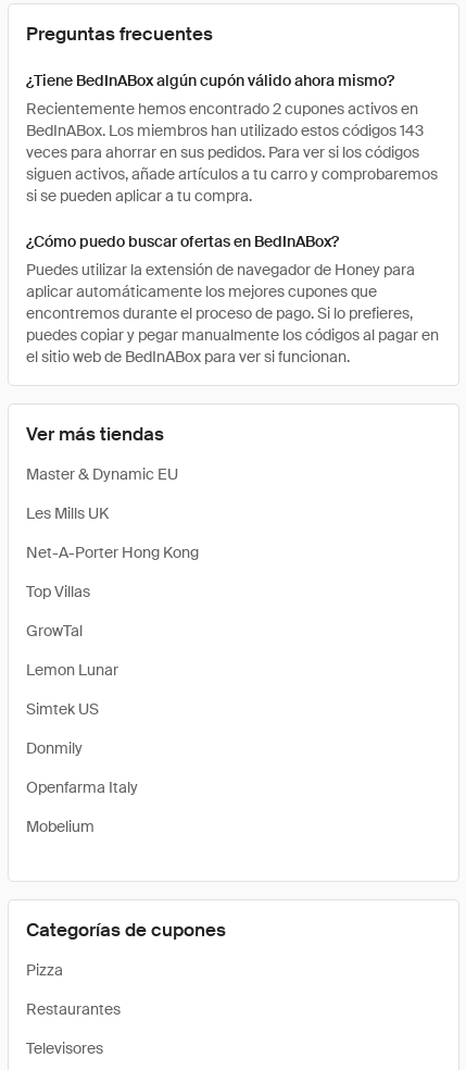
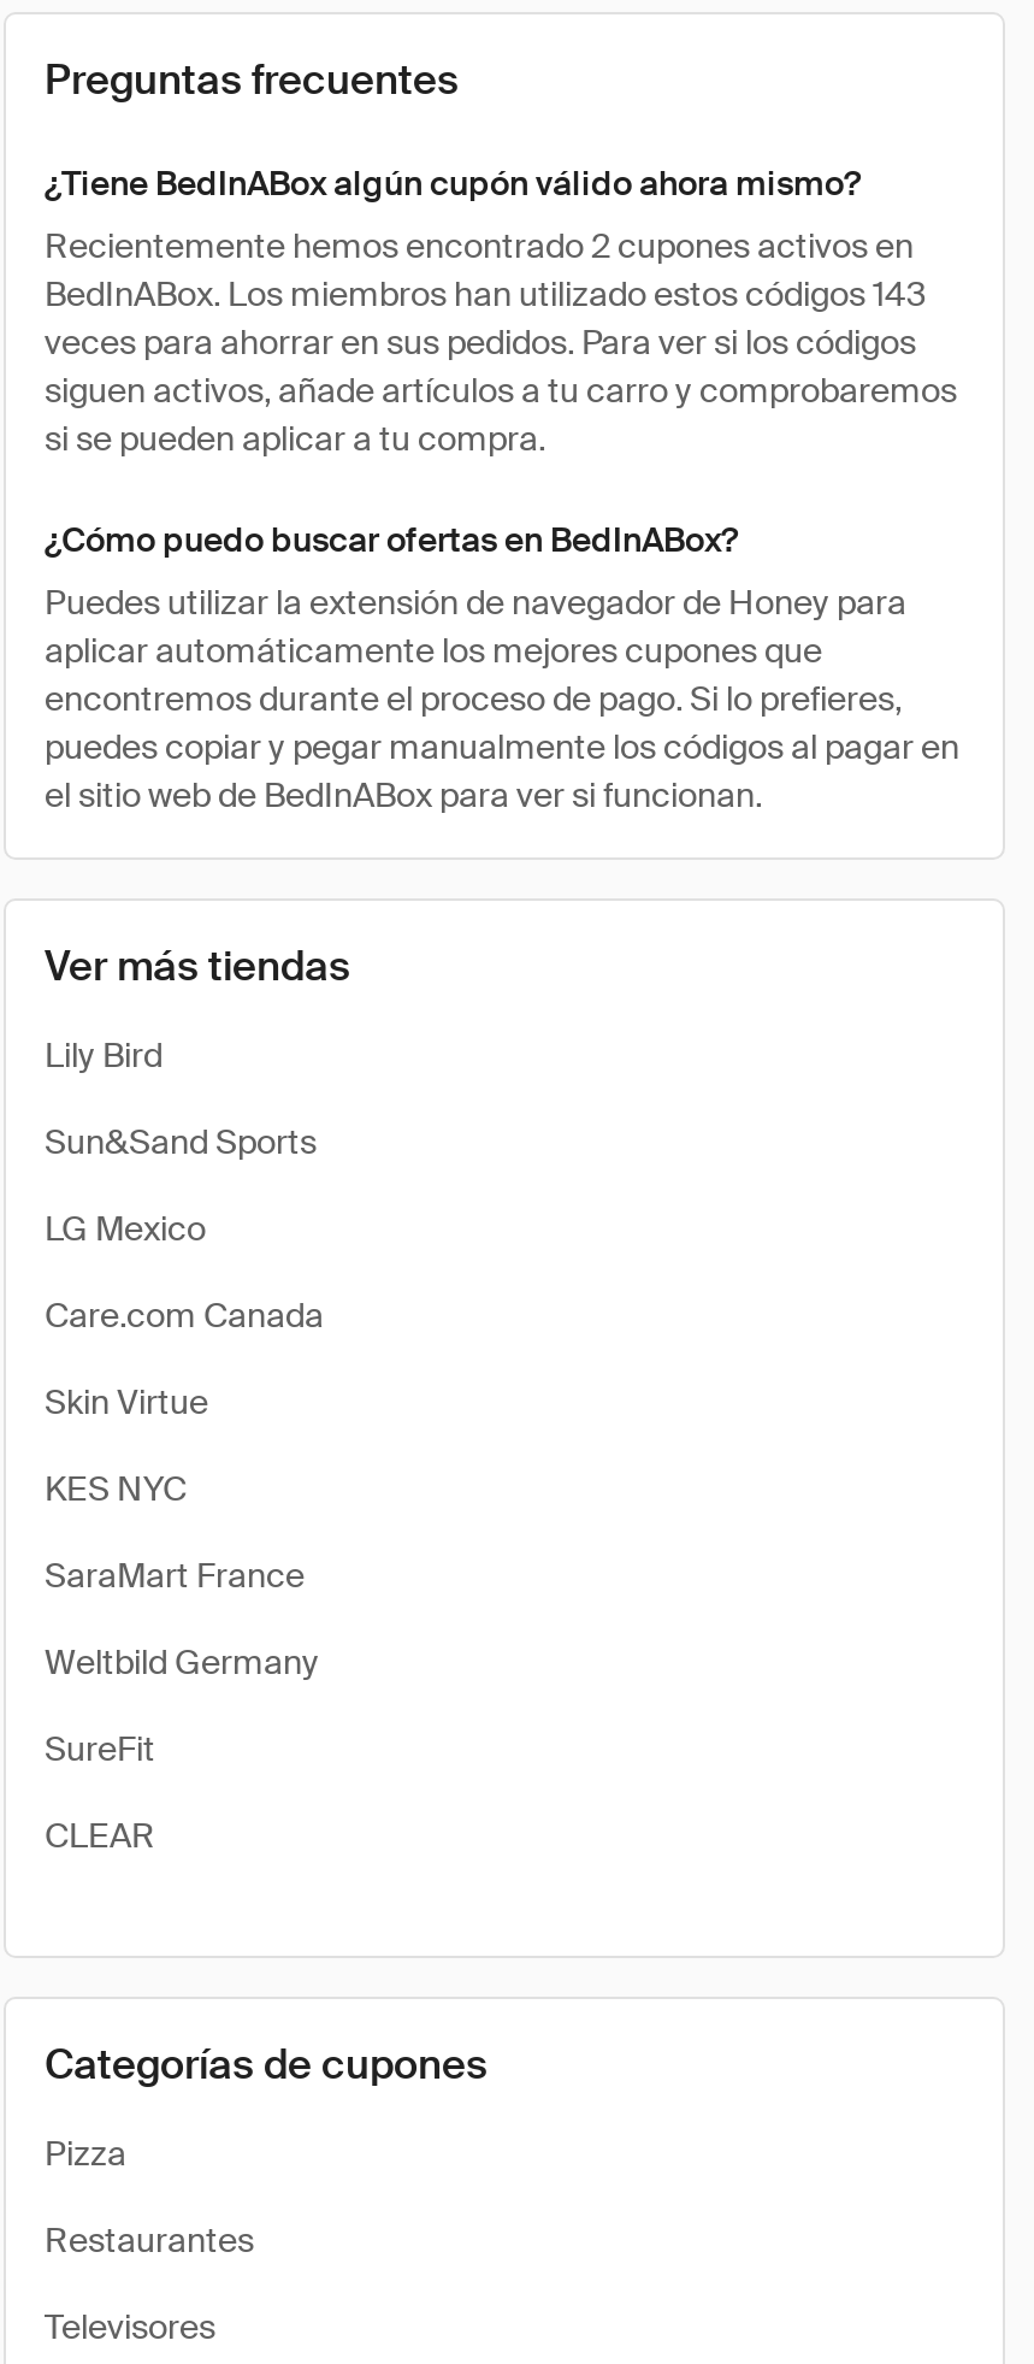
[26,464,178,484] Master & Dynamic EU -> [45,1033,163,1077] Lily Bird
[26,503,109,523] Les Mills UK -> [45,1120,317,1163] Sun&Sand Sports
[26,543,199,562] Net-A-Porter Hong Kong -> [45,1207,206,1250] LG Mexico
[26,582,90,601] Top Villas -> [45,1293,324,1337] Care.com Canada
[26,621,83,640] GrowTal -> [45,1380,208,1423] Skin Virtue
[26,660,118,680] Lemon Lunar -> [45,1467,187,1510] KES NYC
[26,699,99,719] Simtek US -> [45,1554,305,1597] SaraMart France
[26,738,83,758] Donmily -> [45,1640,319,1684] Weltbild Germany
[26,777,138,797] Openfarma Italy -> [45,1727,155,1770] SureFit
[26,817,95,836] Mobelium -> [45,1814,155,1857] CLEAR

